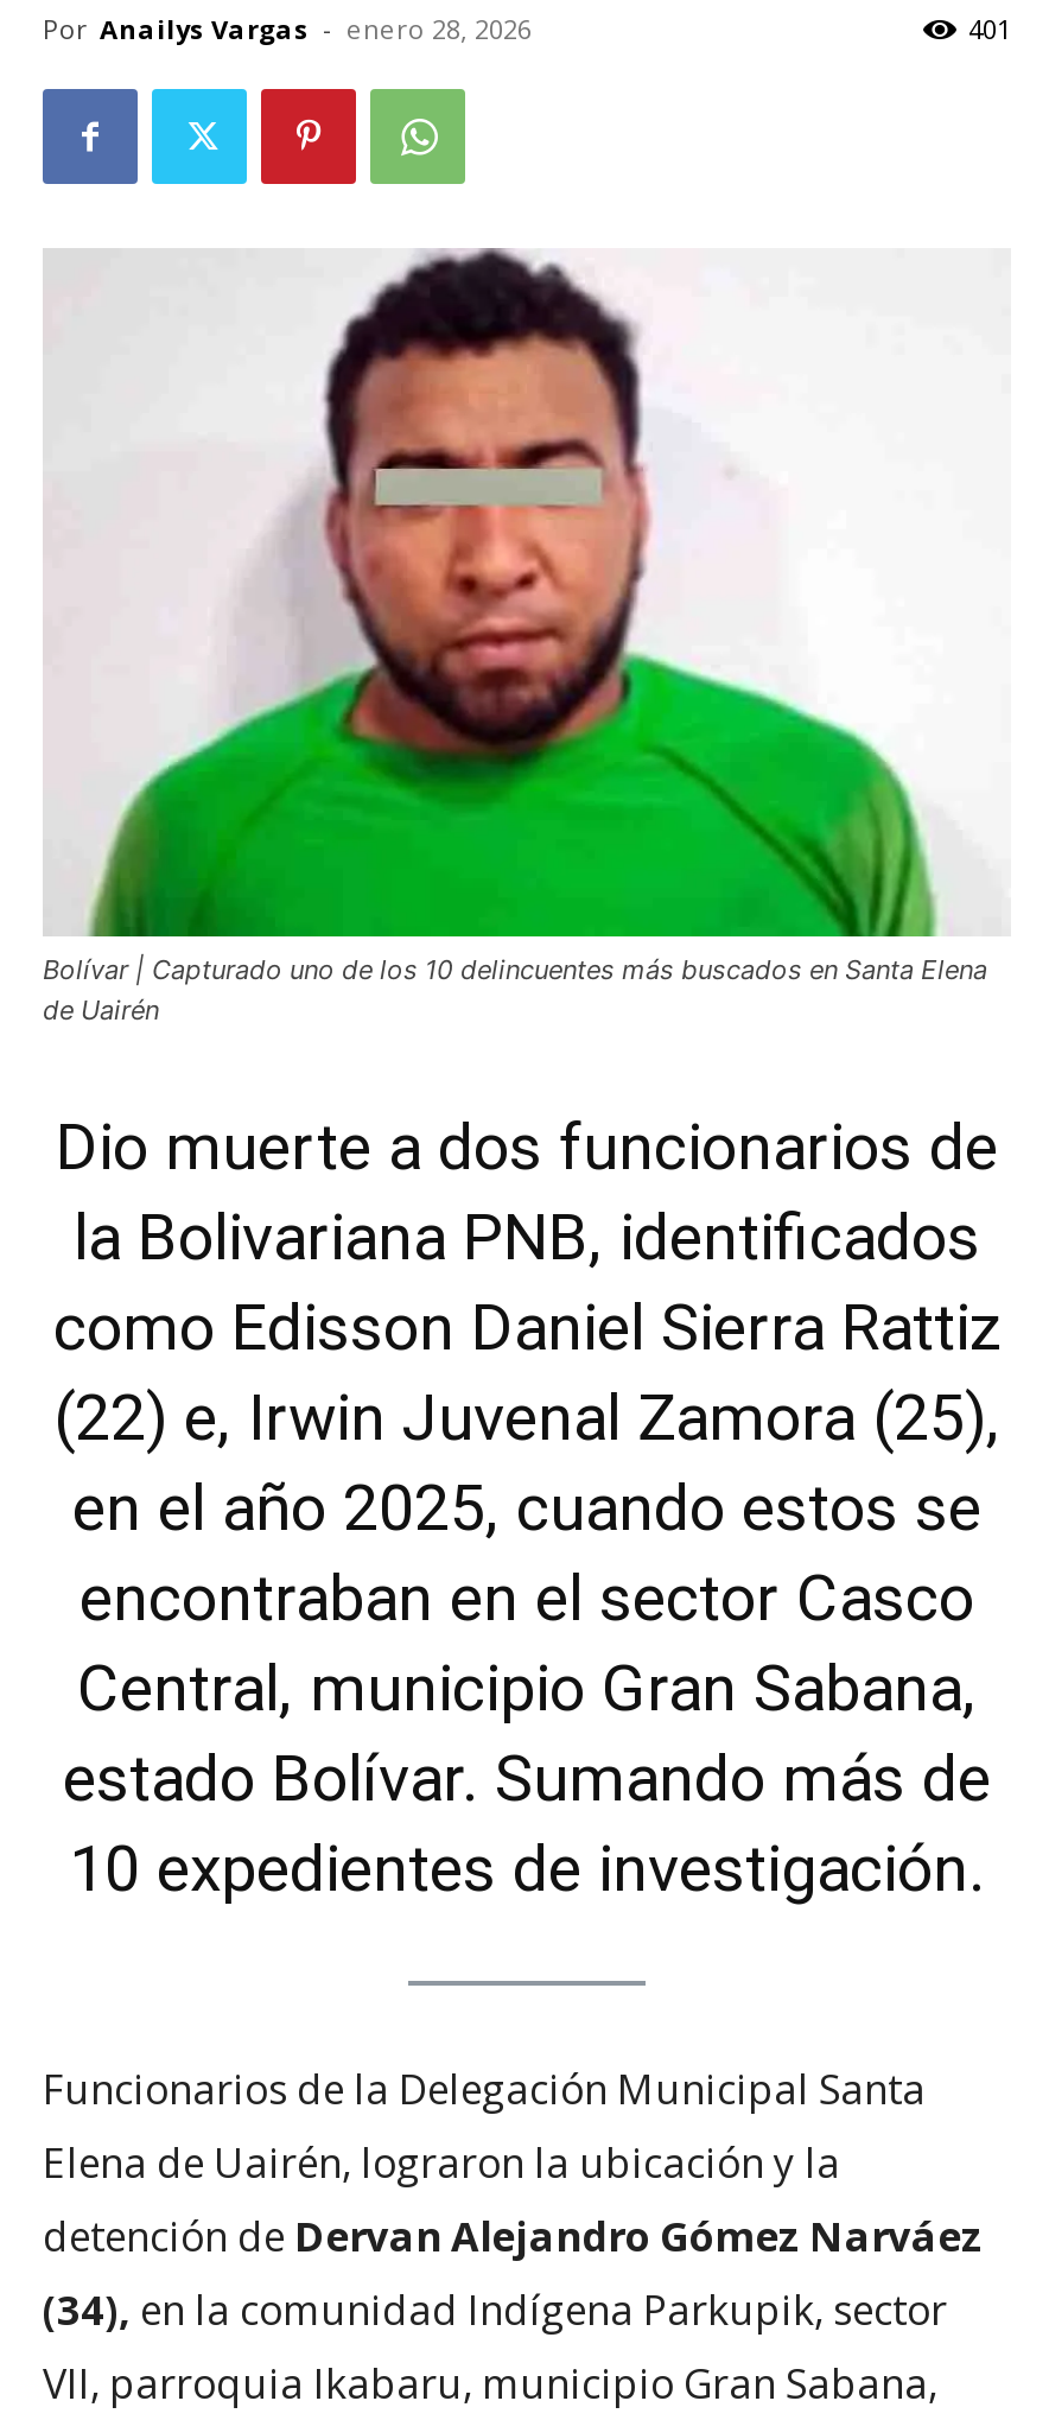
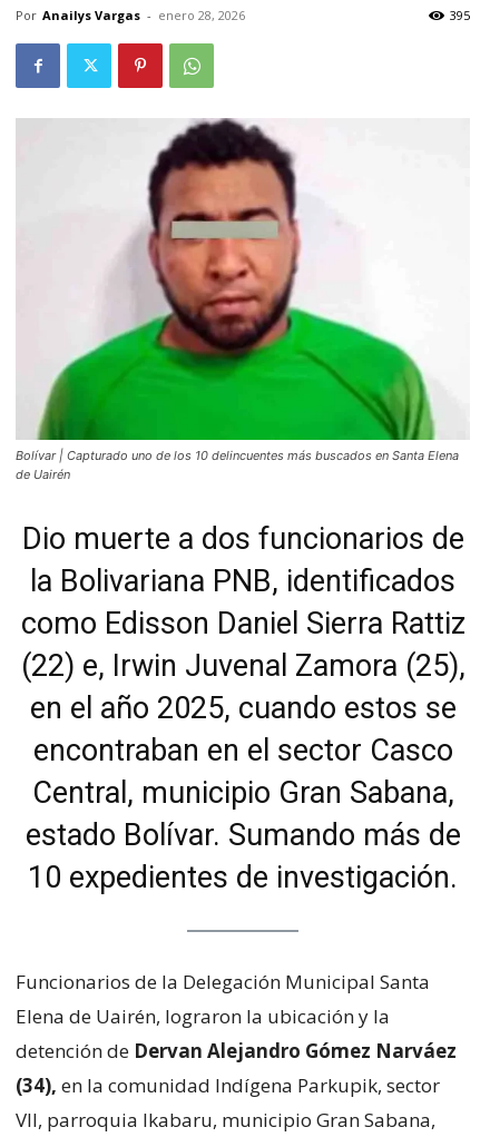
[968,11,1011,46] 401 -> [450,7,470,23] 395

